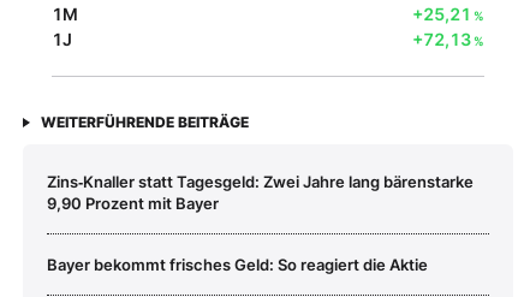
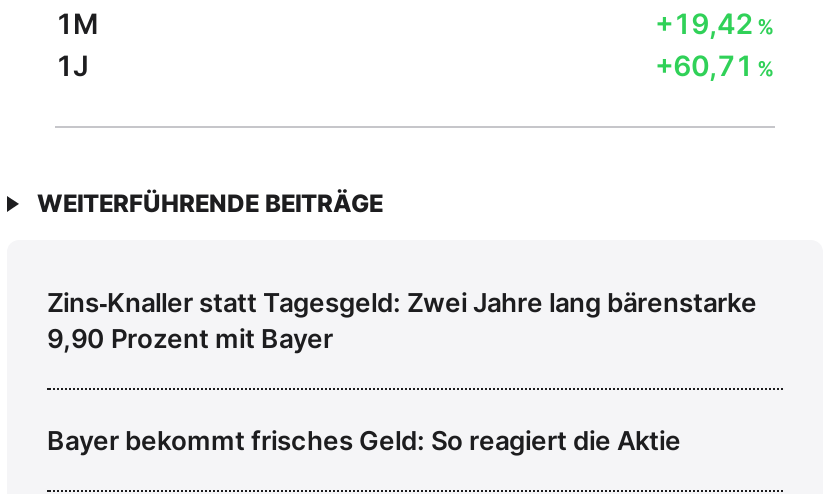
[412,4,484,24] +25,21% -> [655,6,775,40] +19,42%
[412,29,484,50] +72,13% -> [655,48,775,82] +60,71%

